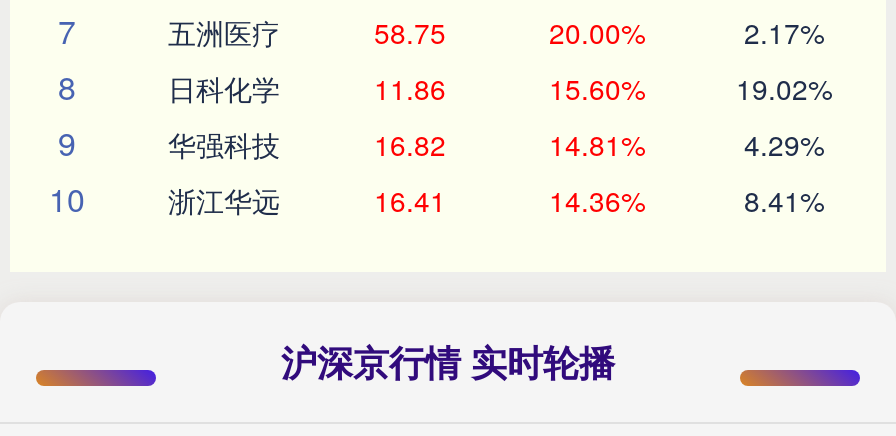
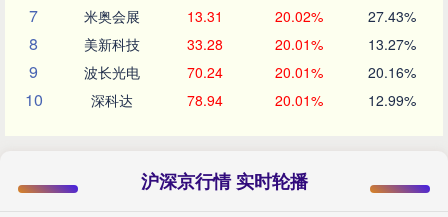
[168,11,824,51] 五洲医疗 | 58.75 | 20.00% | 2.17% -> [84,5,416,25] 米奥会展 | 13.31 | 20.02% | 27.43%
[168,67,832,107] 日科化学 | 11.86 | 15.60% | 19.02% -> [84,33,416,53] 美新科技 | 33.28 | 20.01% | 13.27%
[168,123,824,163] 华强科技 | 16.82 | 14.81% | 4.29% -> [84,61,416,81] 波长光电 | 70.24 | 20.01% | 20.16%
[168,179,824,219] 浙江华远 | 16.41 | 14.36% | 8.41% -> [91,89,416,109] 深科达 | 78.94 | 20.01% | 12.99%

